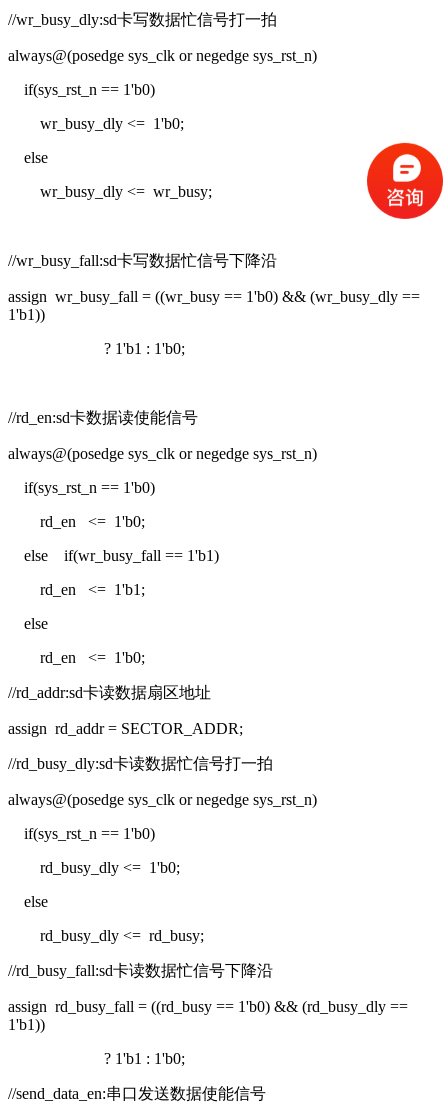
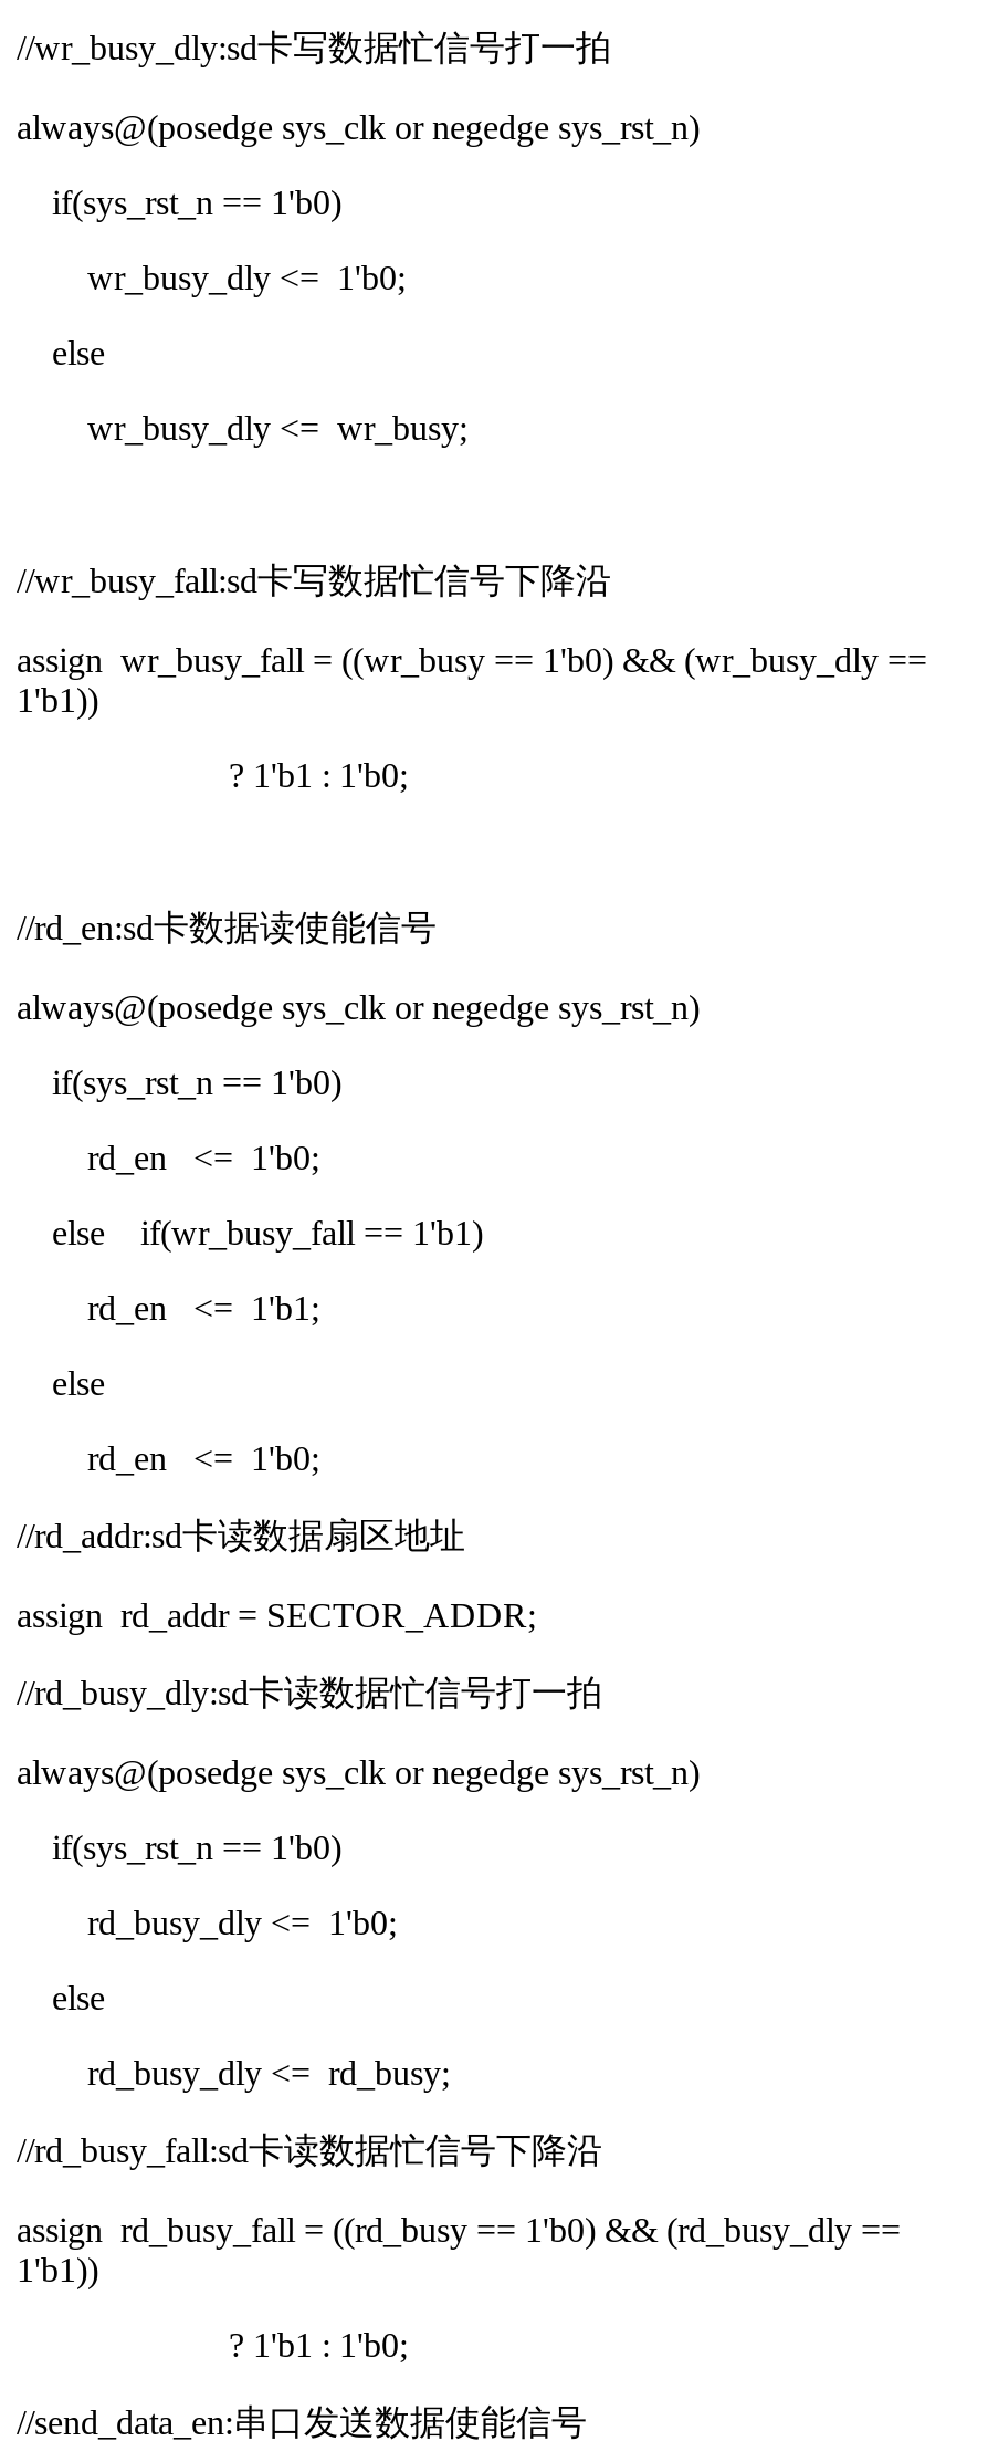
[366,141,444,220] [image] -> none

